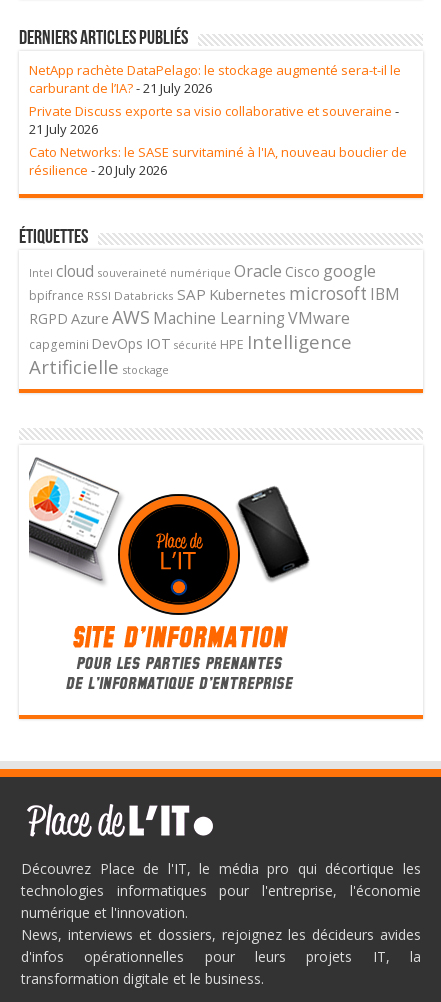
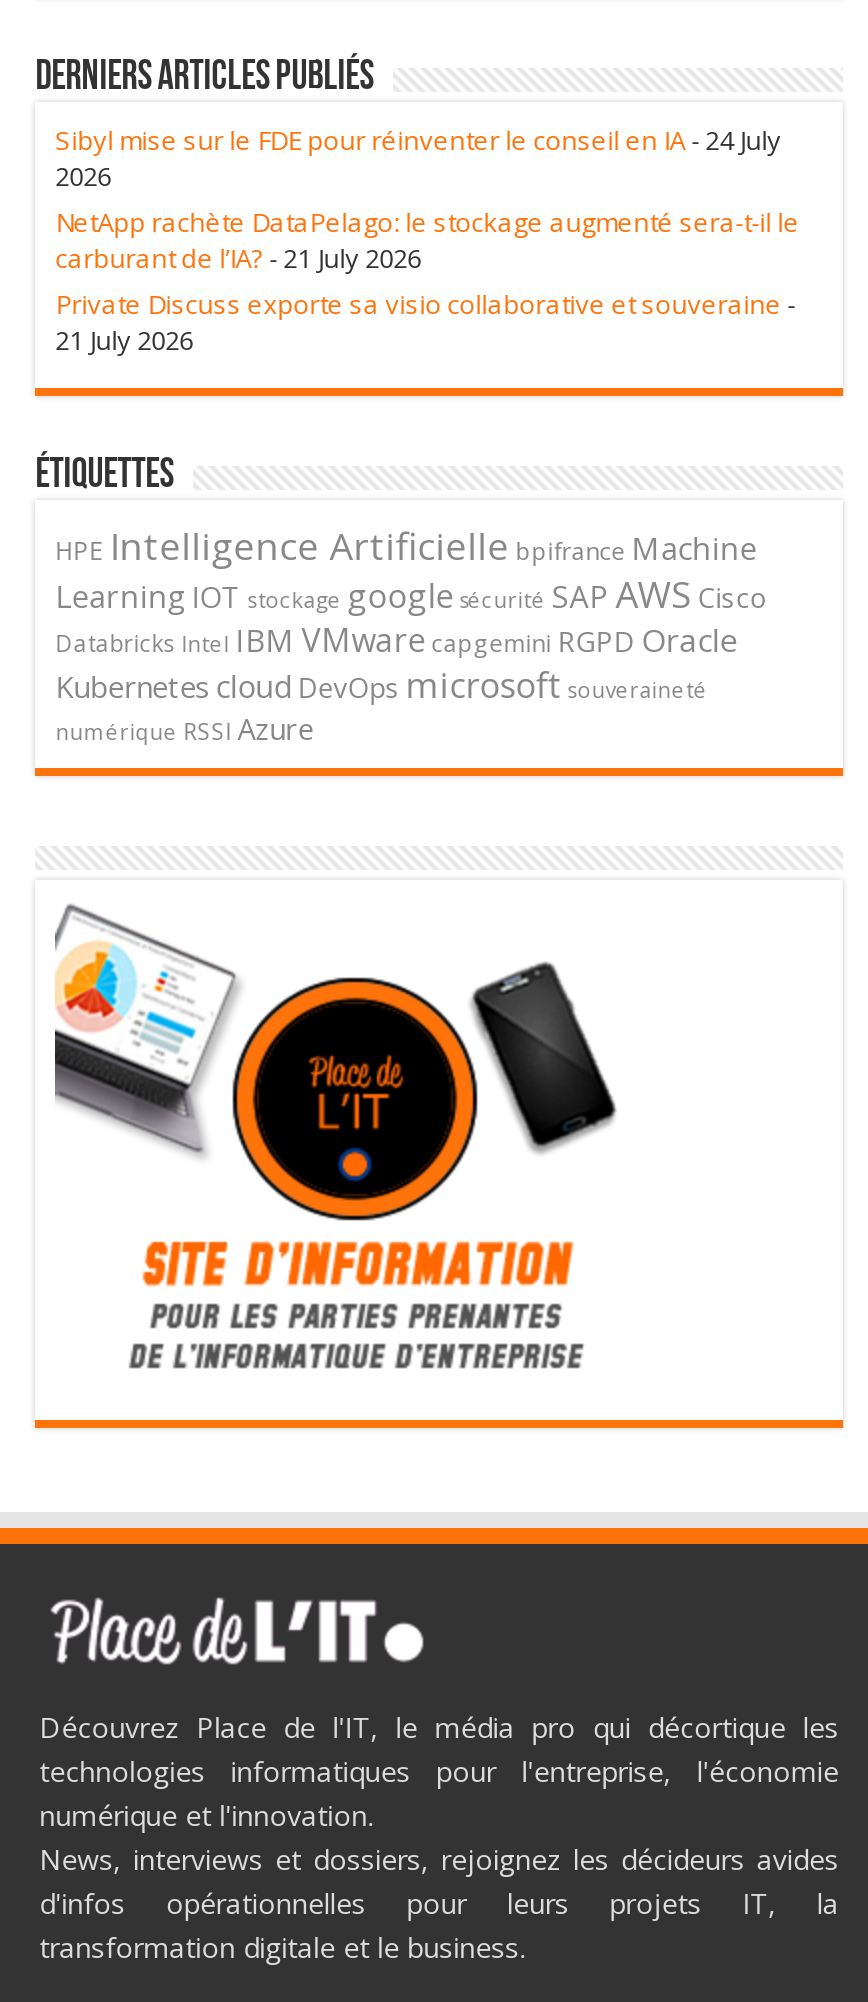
none -> [55,122,781,194] Sibyl mise sur le FDE pour réinventer le conseil en IA- 24 July | 2026
moved [29,61,401,138] -> [55,204,799,358]: NetApp rachète DataPelago: le stockage augmenté sera-t-il le | carburant de l’IA? - 21 July 2026 | Private Discuss exporte sa visio collaborative et souveraine - | 21 July 2026
[29,143,407,179] Cato Networks: le SASE survitaminé à l'IA, nouveau bouclier de | résilience - 20 July 2026 -> none
[29,260,400,379] Intel cloud souveraineté numérique Oracle Cisco google | bpifrance RSSI Databricks SAP Kubernetes microsoft IBM | RGPD Azure AWS Machine Learning VMware | capgemini DevOps IOT sécurité HPE Intelligence | Artificielle stockage -> [55,520,767,748] HPE Intelligence Artificielle bpifrance Machine | Learning IOT stockage google sécurité SAP AWS Cisco | Databricks Intel IBM VMware capgemini RGPD Oracle | Kubernetes cloud DevOps microsoft souveraineté | numérique RSSI Azure

